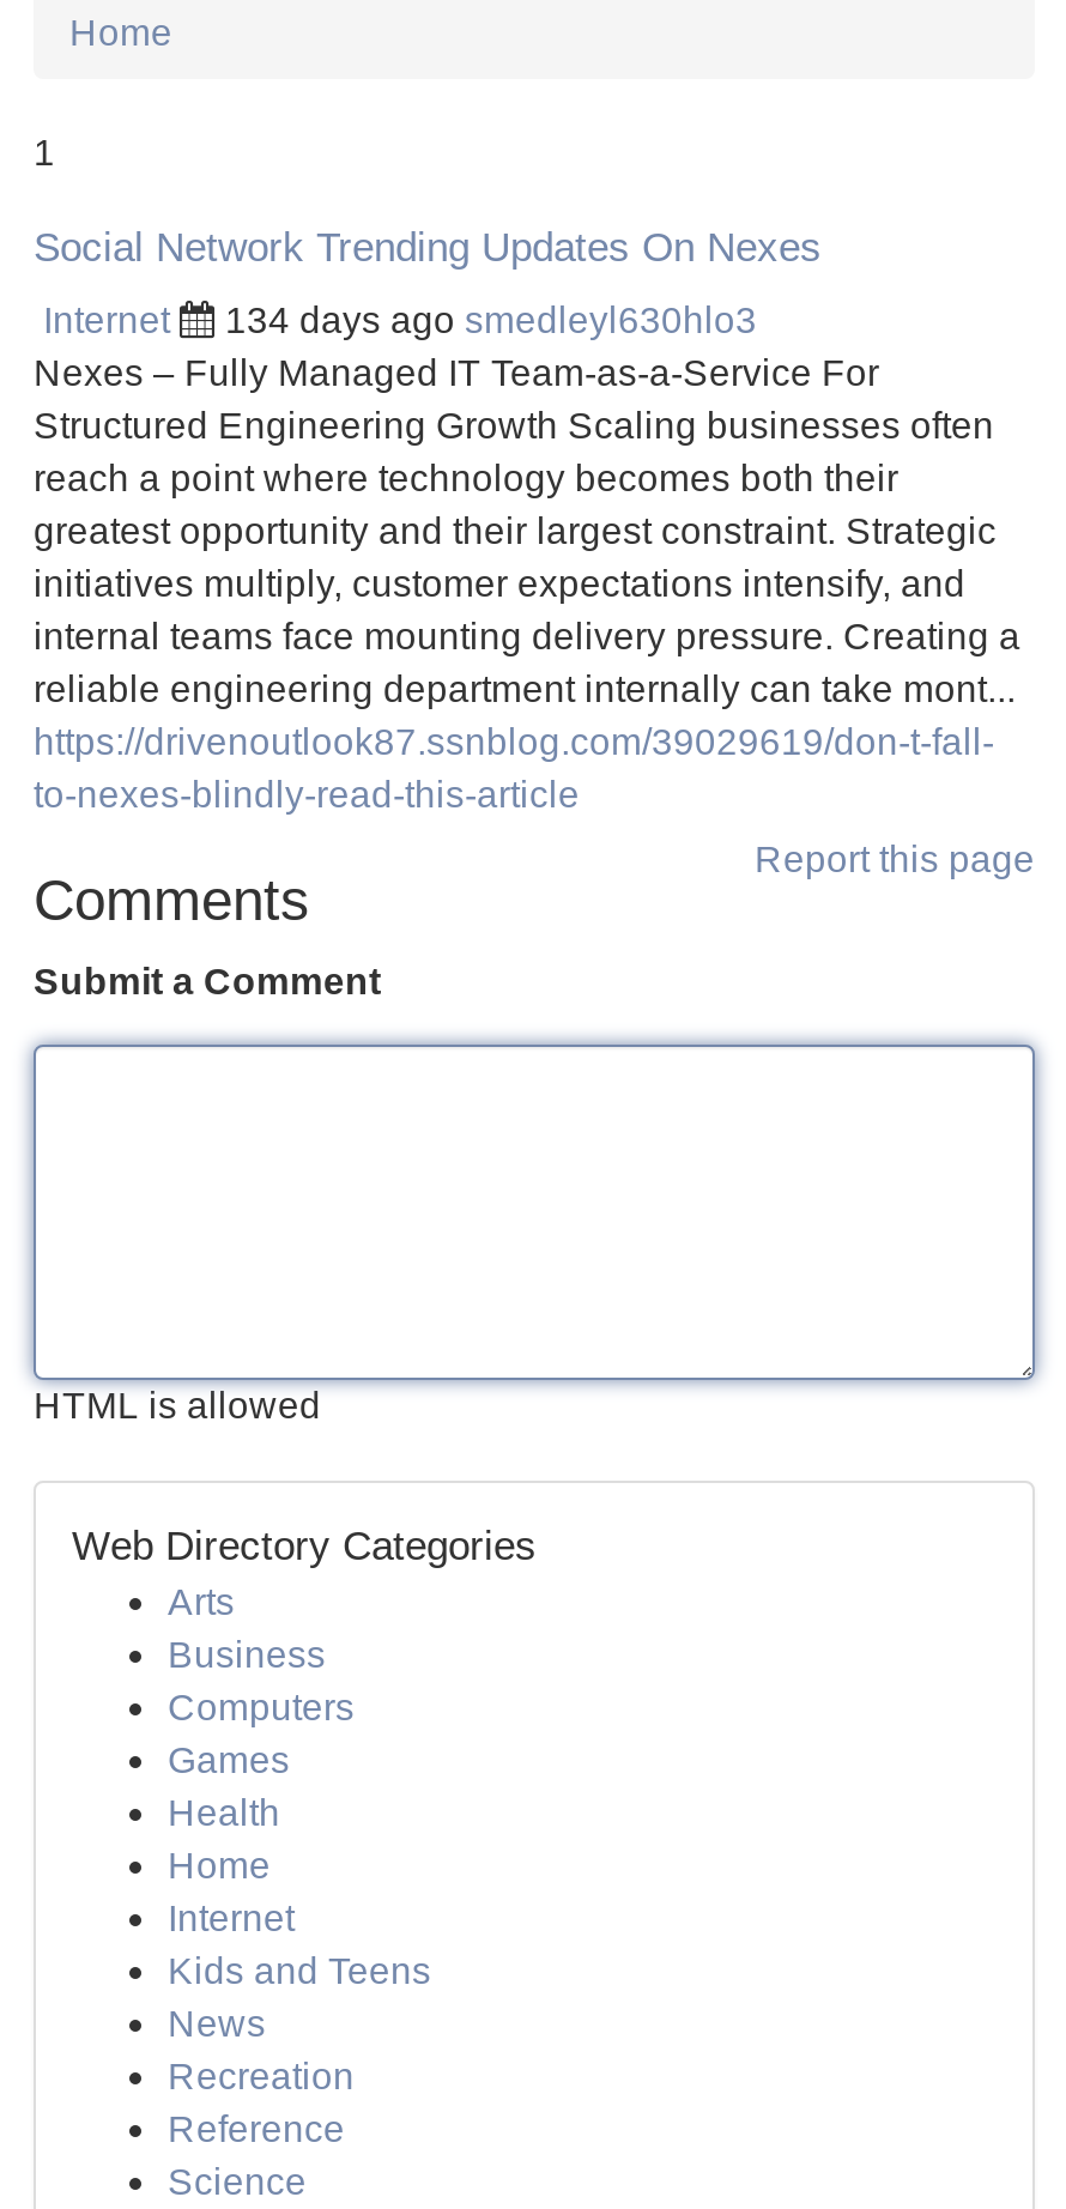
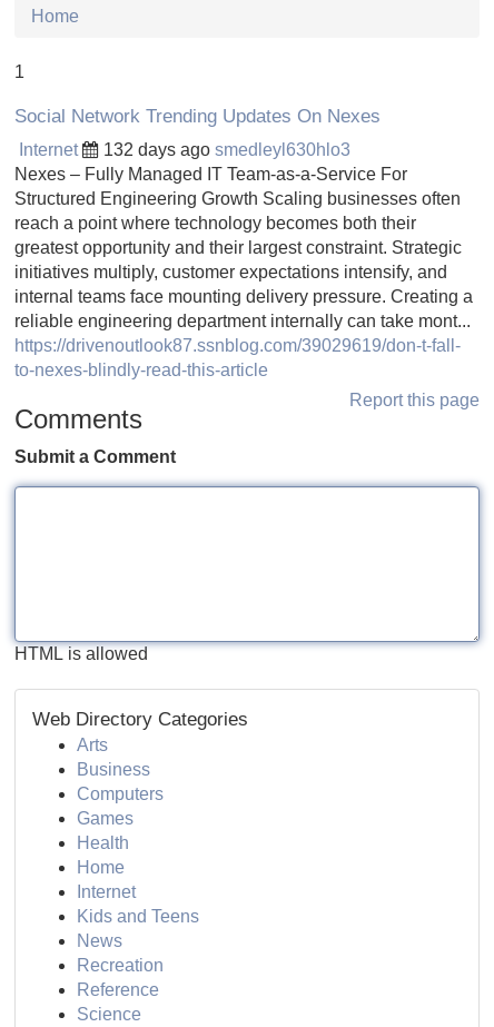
[225,299,757,340] 134 days ago smedleyl630hlo3 -> [103,140,350,159] 132 days ago smedleyl630hlo3

